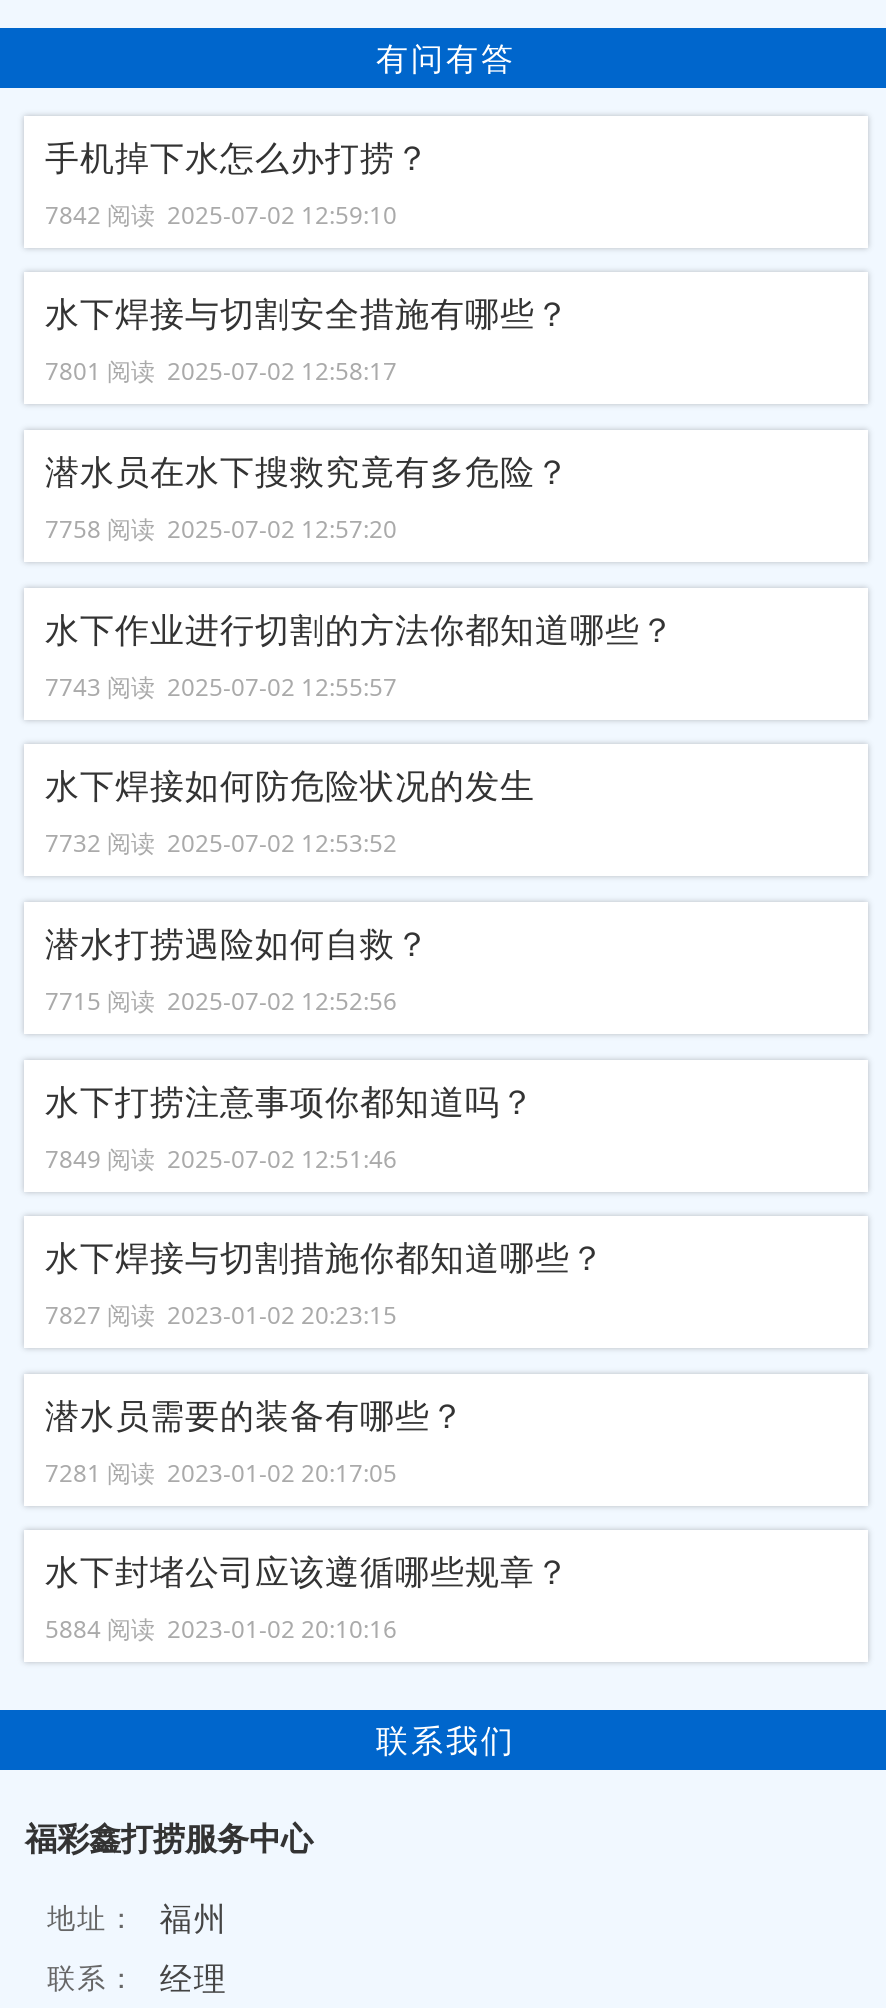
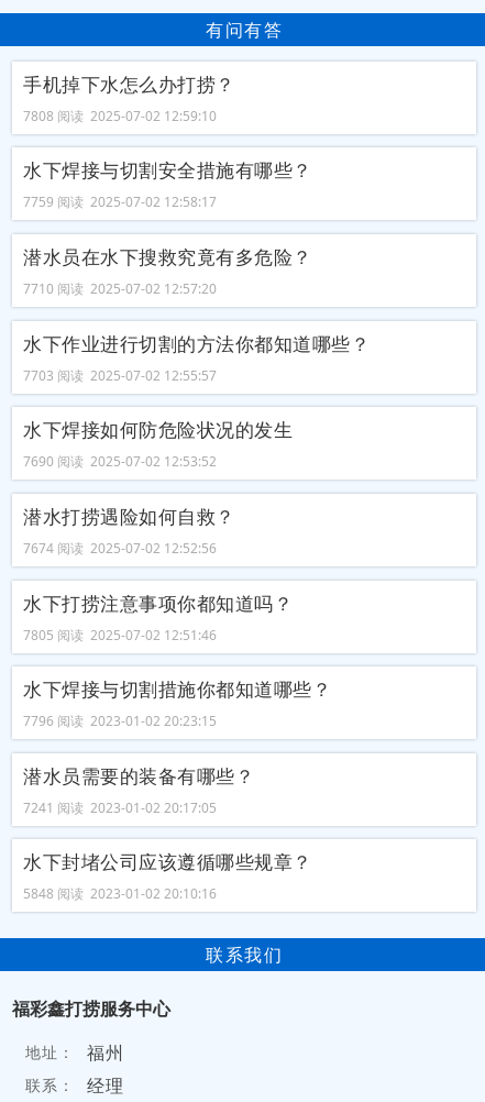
[45,198,397,232] 7842 阅读 2025-07-02 12:59:10 -> [24,106,217,125] 7808 阅读 2025-07-02 12:59:10
[45,355,397,389] 7801 阅读 2025-07-02 12:58:17 -> [24,193,217,212] 7759 阅读 2025-07-02 12:58:17
[45,512,397,546] 7758 阅读 2025-07-02 12:57:20 -> [24,279,217,298] 7710 阅读 2025-07-02 12:57:20
[45,669,397,703] 7743 阅读 2025-07-02 12:55:57 -> [24,366,217,385] 7703 阅读 2025-07-02 12:55:57
[45,827,397,861] 7732 阅读 2025-07-02 12:53:52 -> [24,452,217,471] 7690 阅读 2025-07-02 12:53:52
[45,984,397,1018] 7715 阅读 2025-07-02 12:52:56 -> [24,539,217,557] 7674 阅读 2025-07-02 12:52:56
[45,1141,397,1175] 7849 阅读 2025-07-02 12:51:46 -> [24,625,217,644] 7805 阅读 2025-07-02 12:51:46
[45,1298,397,1332] 7827 阅读 2023-01-02 20:23:15 -> [24,712,217,730] 7796 阅读 2023-01-02 20:23:15
[45,1456,397,1490] 7281 阅读 2023-01-02 20:17:05 -> [24,798,217,817] 7241 阅读 2023-01-02 20:17:05
[45,1613,397,1647] 5884 阅读 2023-01-02 20:10:16 -> [24,885,217,903] 5848 阅读 2023-01-02 20:10:16

